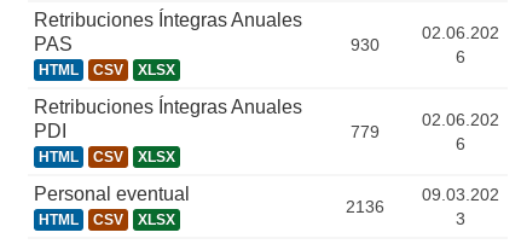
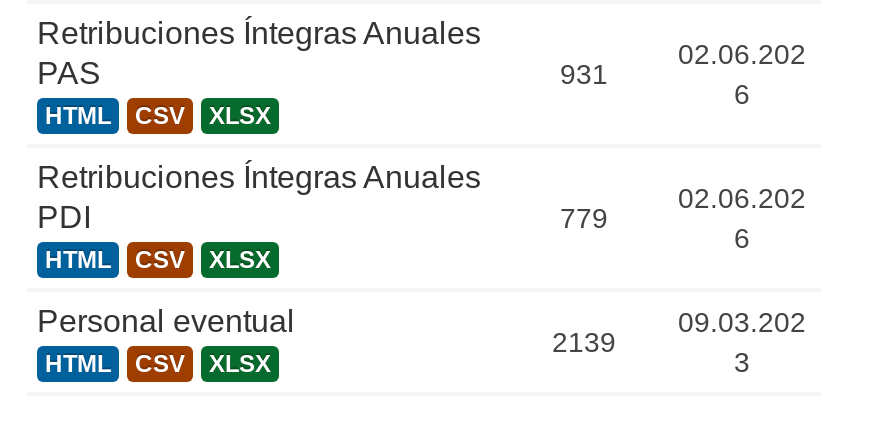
[350,35,379,55] 930 -> [560,58,608,90] 931
[345,197,384,216] 2136 -> [552,326,616,358] 2139

